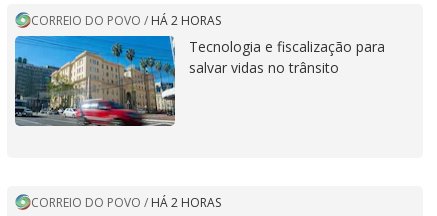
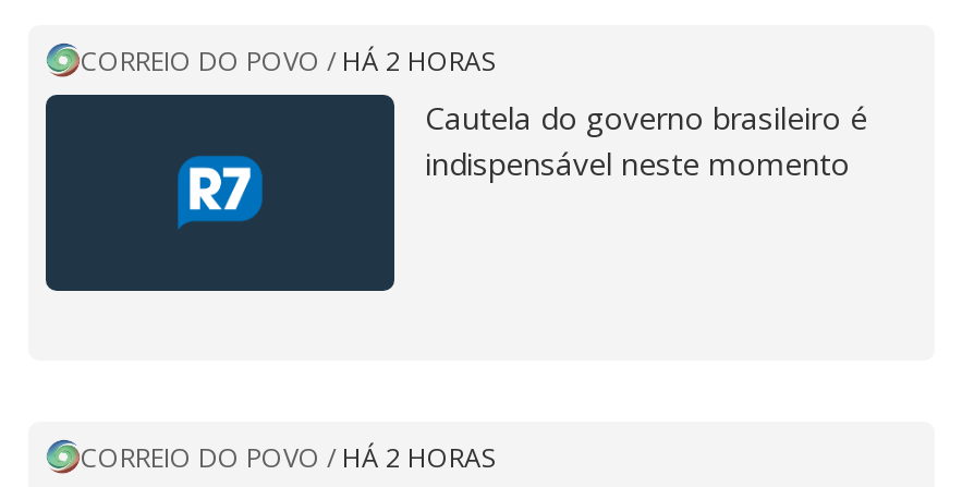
[14,35,385,126] [image] | Tecnologia e fiscalização para | salvar vidas no trânsito -> [44,93,867,293] [image] | Cautela do governo brasileiro é | indispensável neste momento

